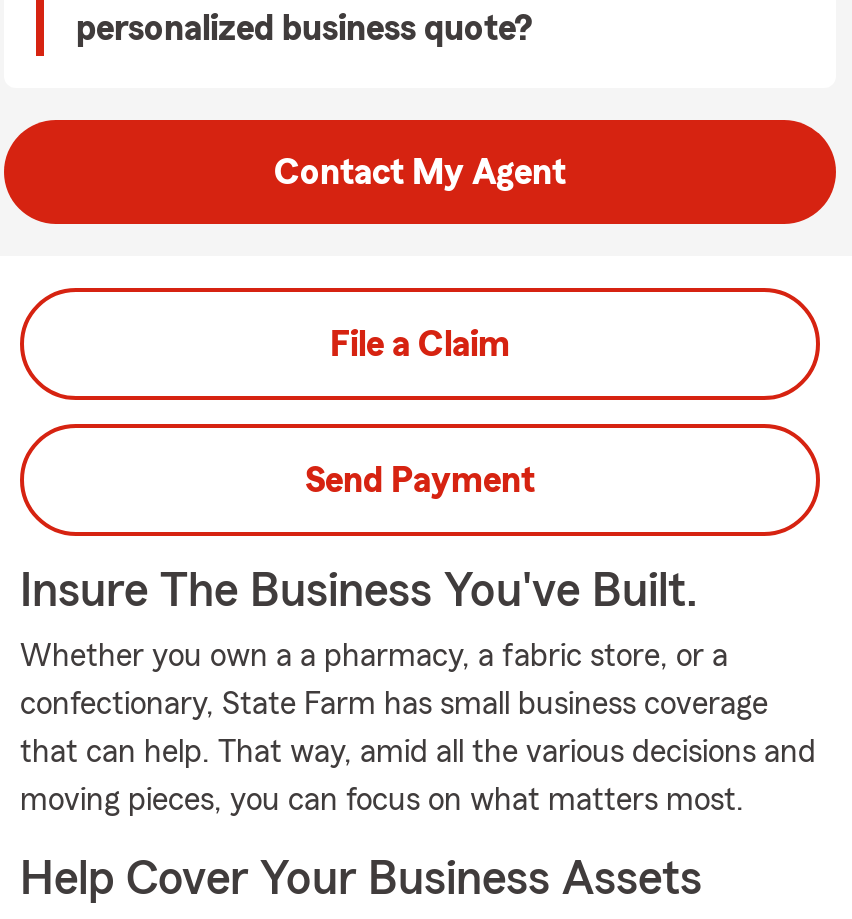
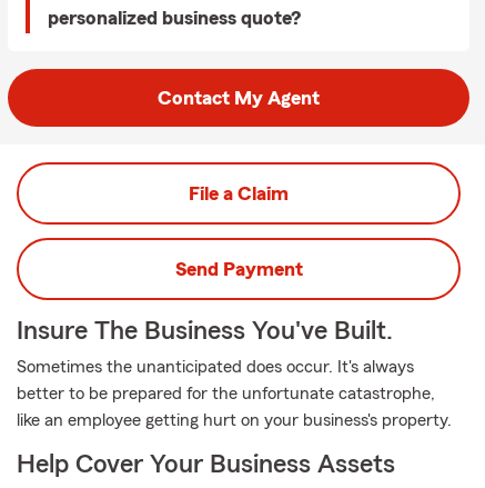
[20,640,816,816] Whether you own a a pharmacy, a fabric store, or a | confectionary, State Farm has small business coverage | that can help. That way, amid all the various decisions and | moving pieces, you can focus on what matters most. -> [17,358,452,429] Sometimes the unanticipated does occur. It's always | better to be prepared for the unfortunate catastrophe, | like an employee getting hurt on your business's property.

